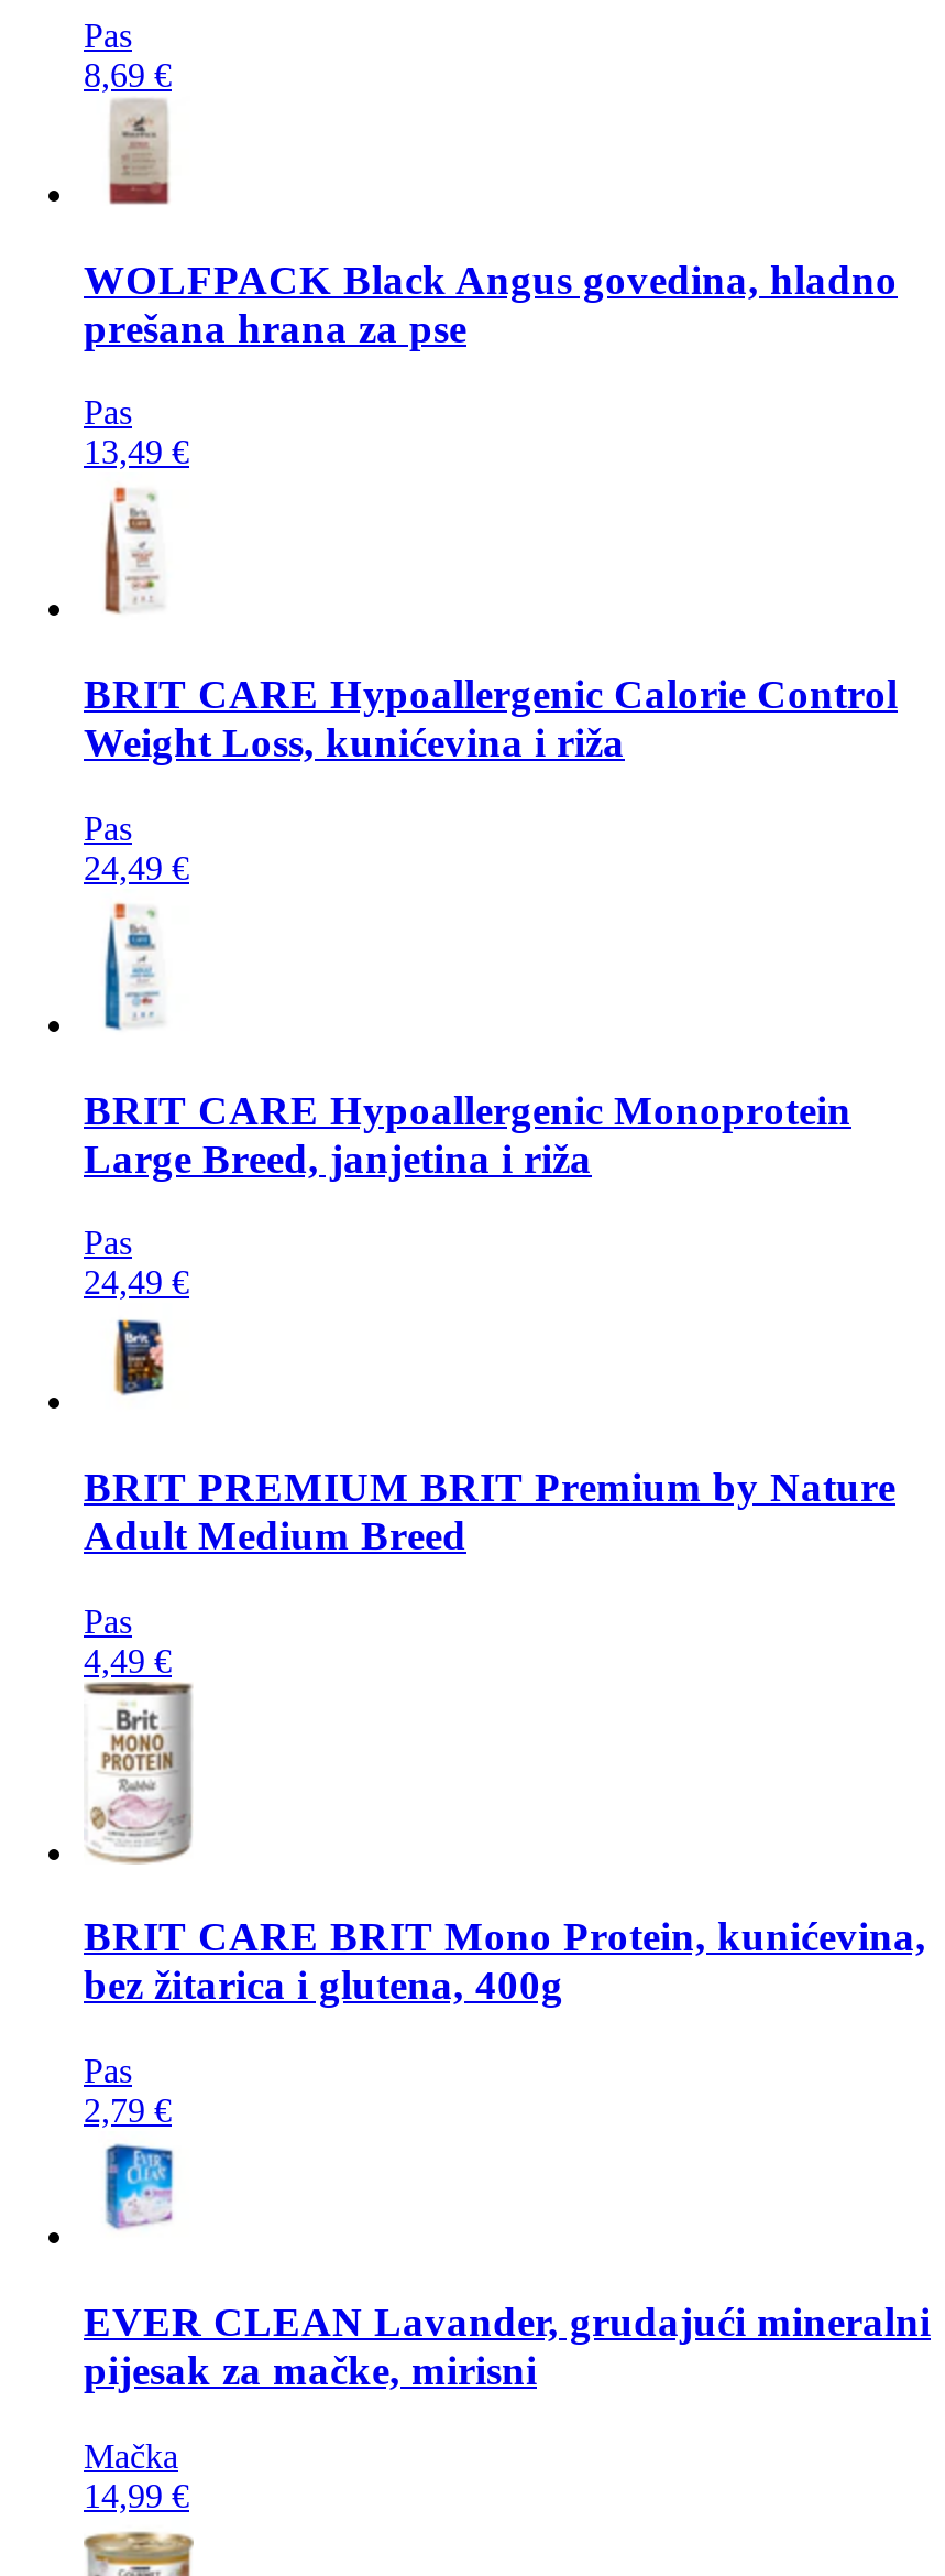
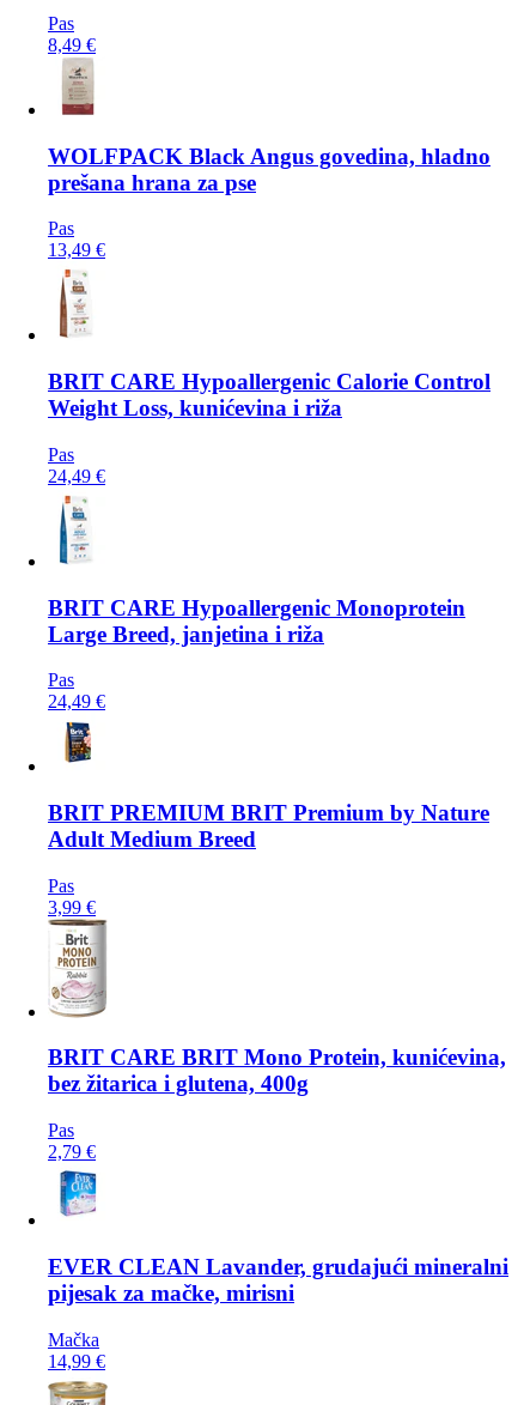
[84,56,172,93] 8,69 € -> [48,35,96,55] 8,49 €
[84,1641,172,1679] 4,49 € -> [48,897,96,917] 3,99 €

